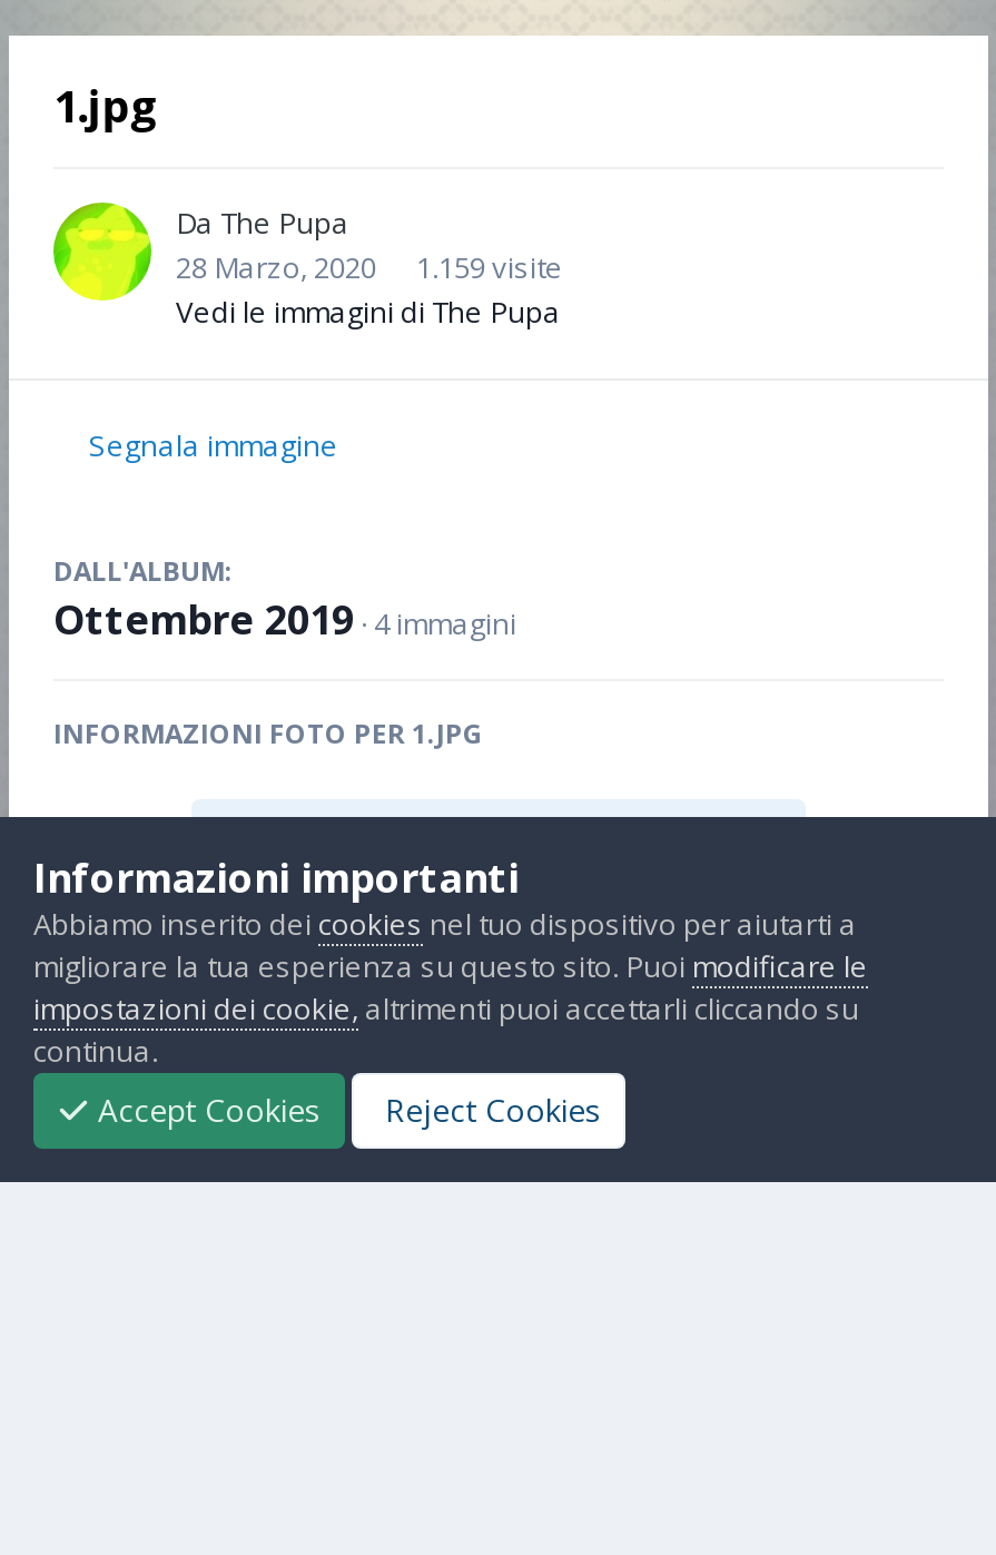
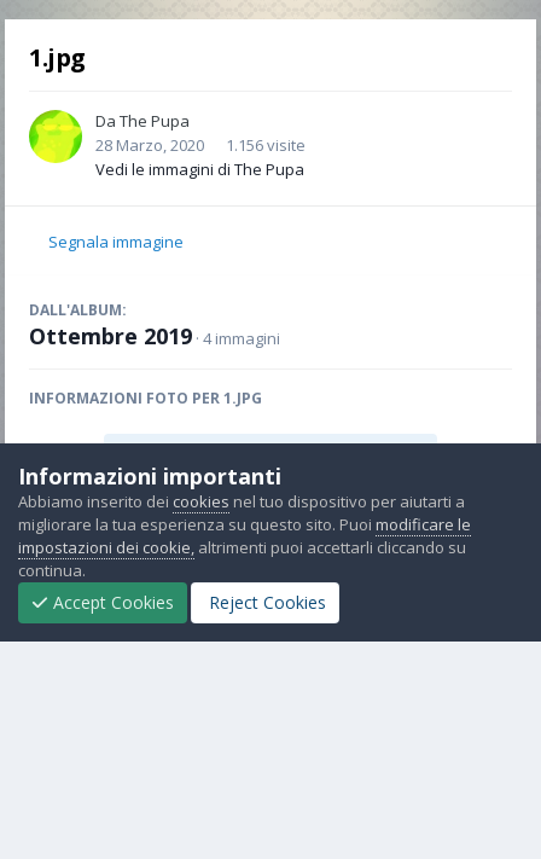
[176,248,563,288] 28 Marzo, 2020 1.159 visite -> [95,134,306,156] 28 Marzo, 2020 1.156 visite

